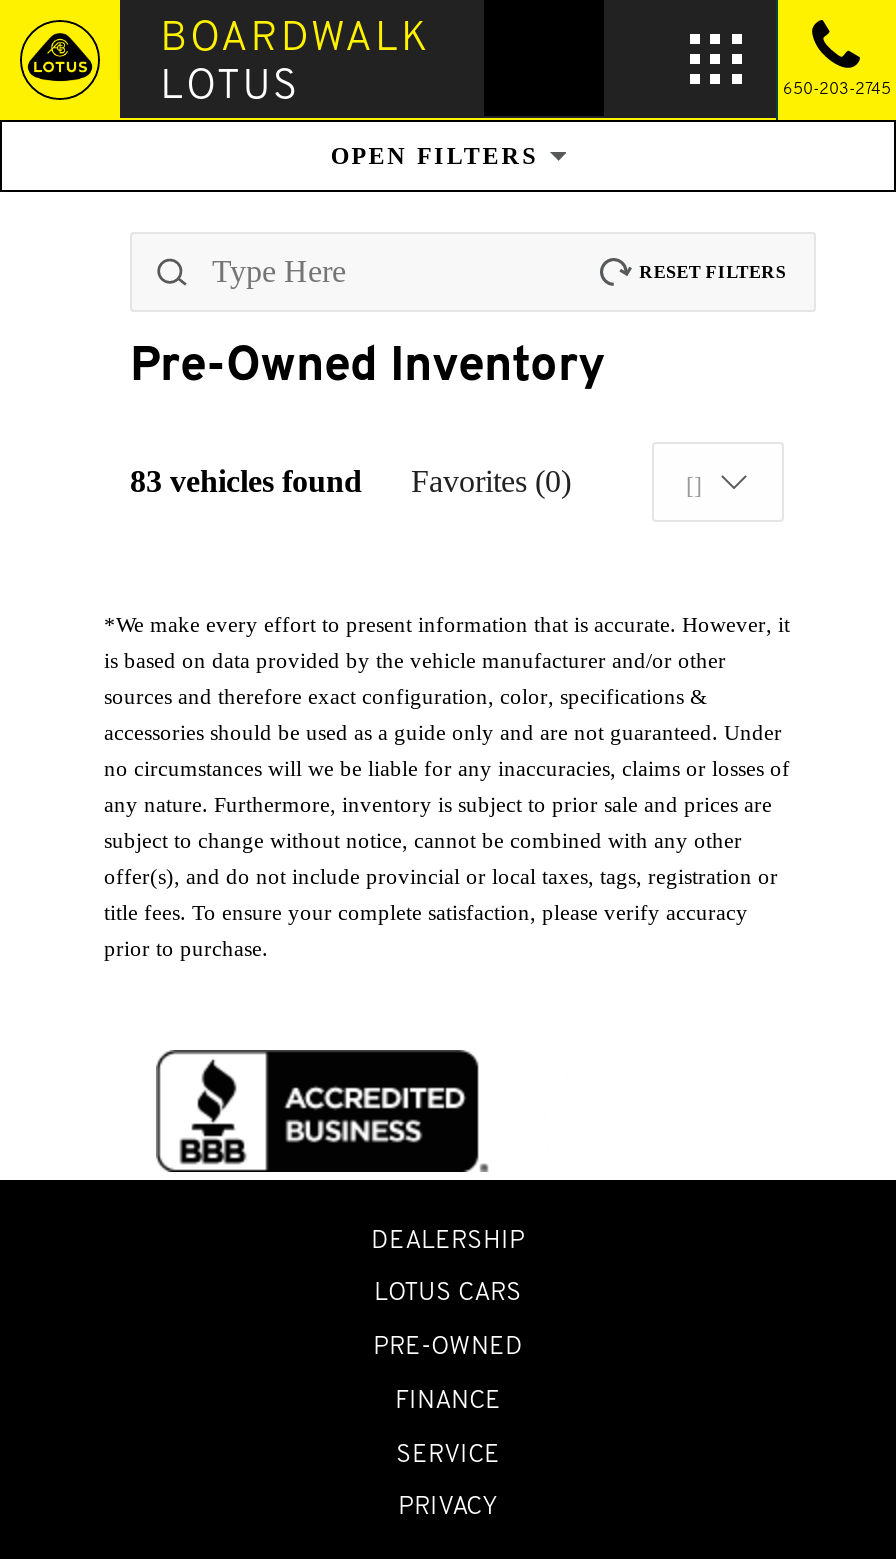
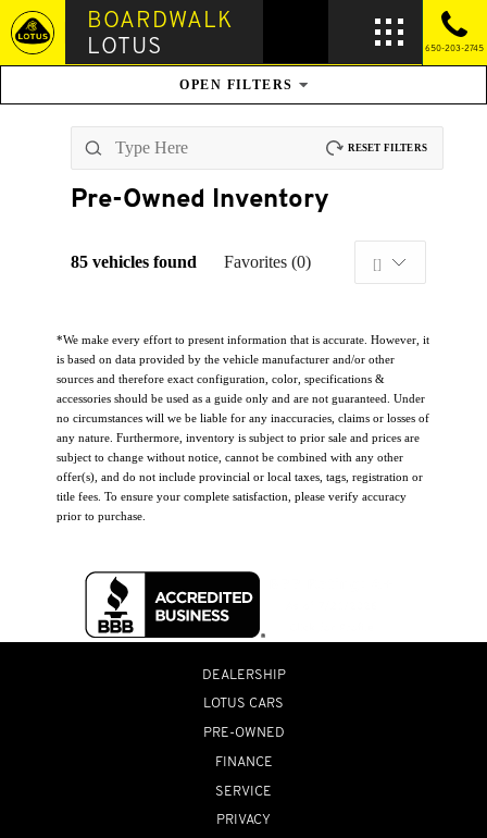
[130,464,362,498] 83 vehicles found -> [71,253,197,271] 85 vehicles found

